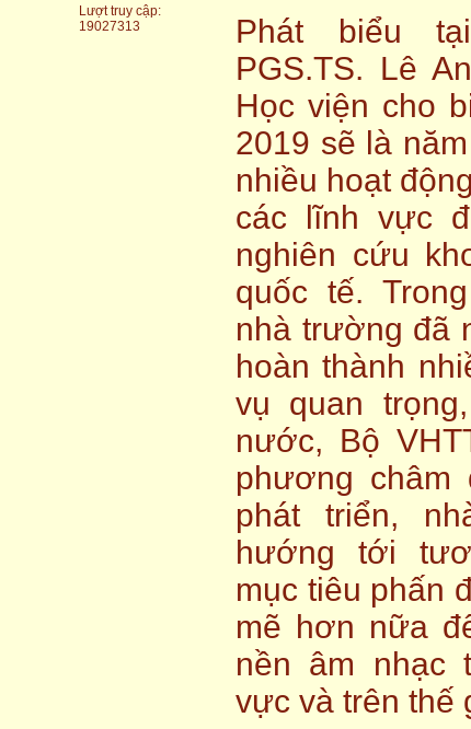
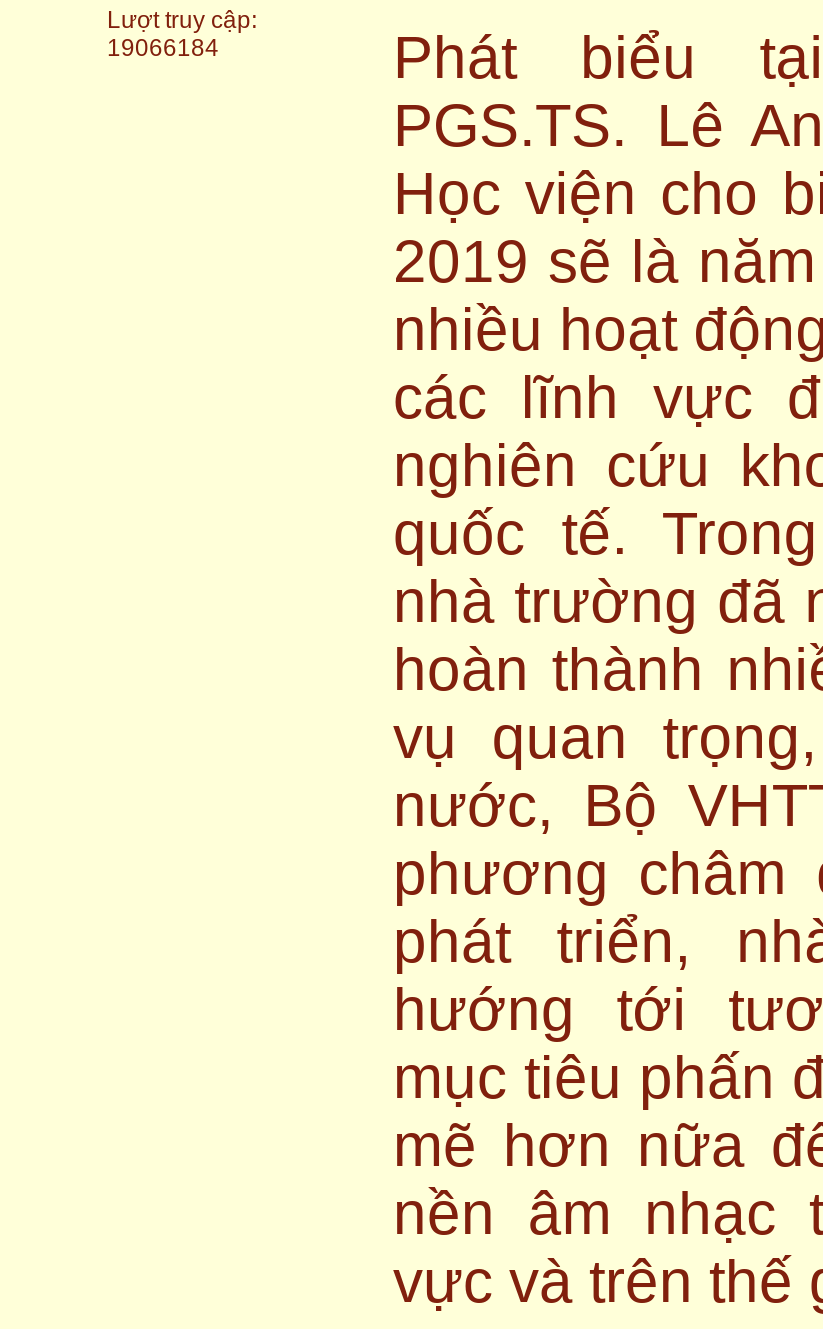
[79,19,140,34] 19027313 -> [107,34,219,62] 19066184

